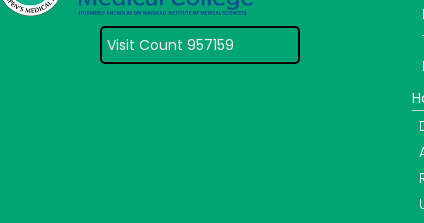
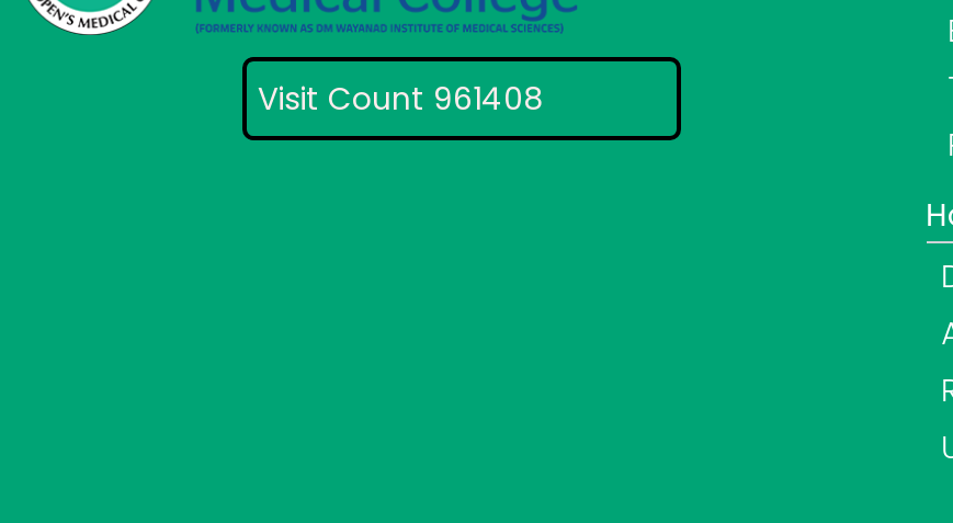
[107,35,234,55] Visit Count 957159 -> [258,78,543,121] Visit Count 961408

